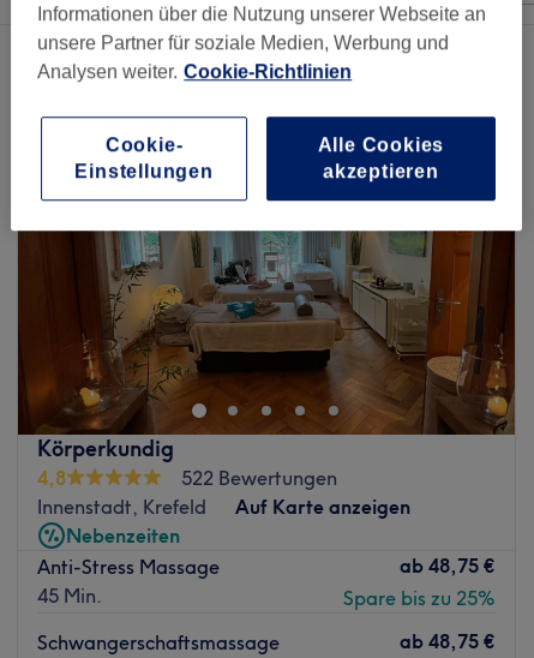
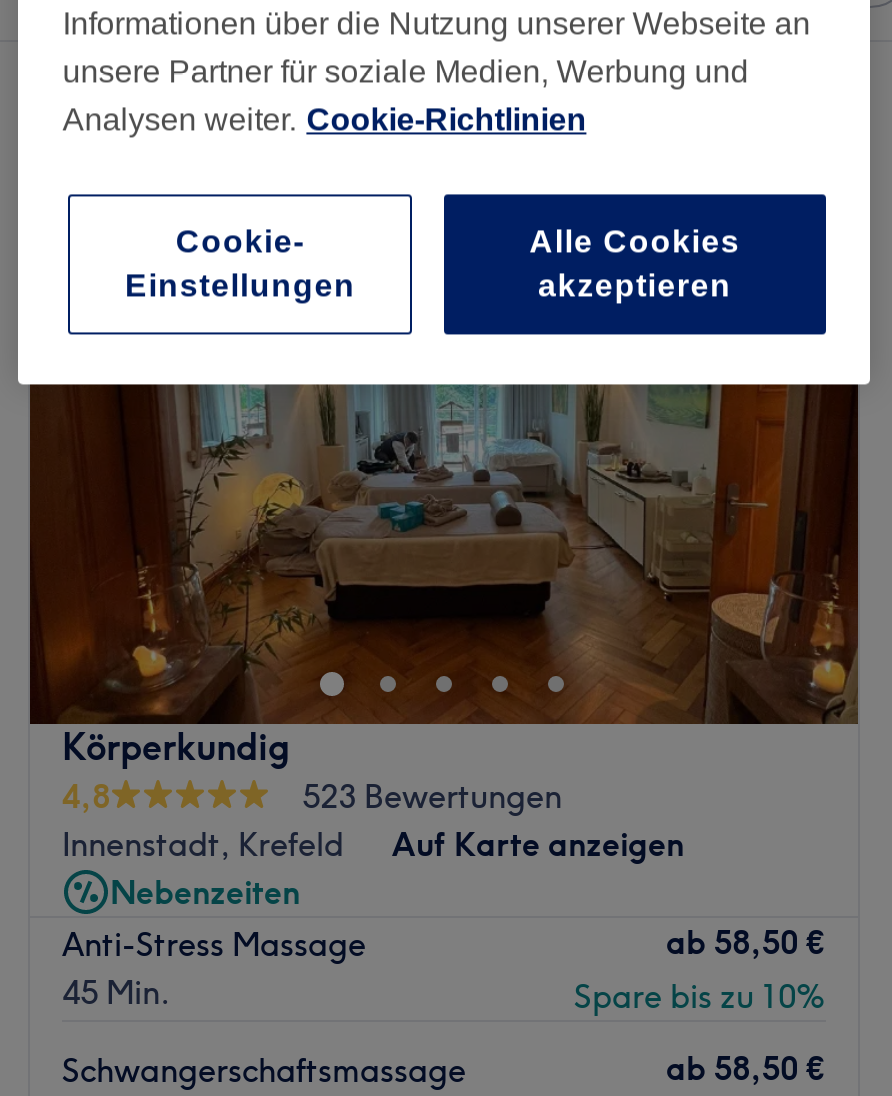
[181,466,337,490] 522 Bewertungen -> [302,776,562,816] 523 Bewertungen
[400,554,496,578] ab 48,75 € -> [666,922,826,962] ab 58,50 €
[343,586,496,610] Spare bis zu 25% -> [574,976,826,1016] Spare bis zu 10%
[400,629,496,653] ab 48,75 € -> [666,1048,826,1088] ab 58,50 €

